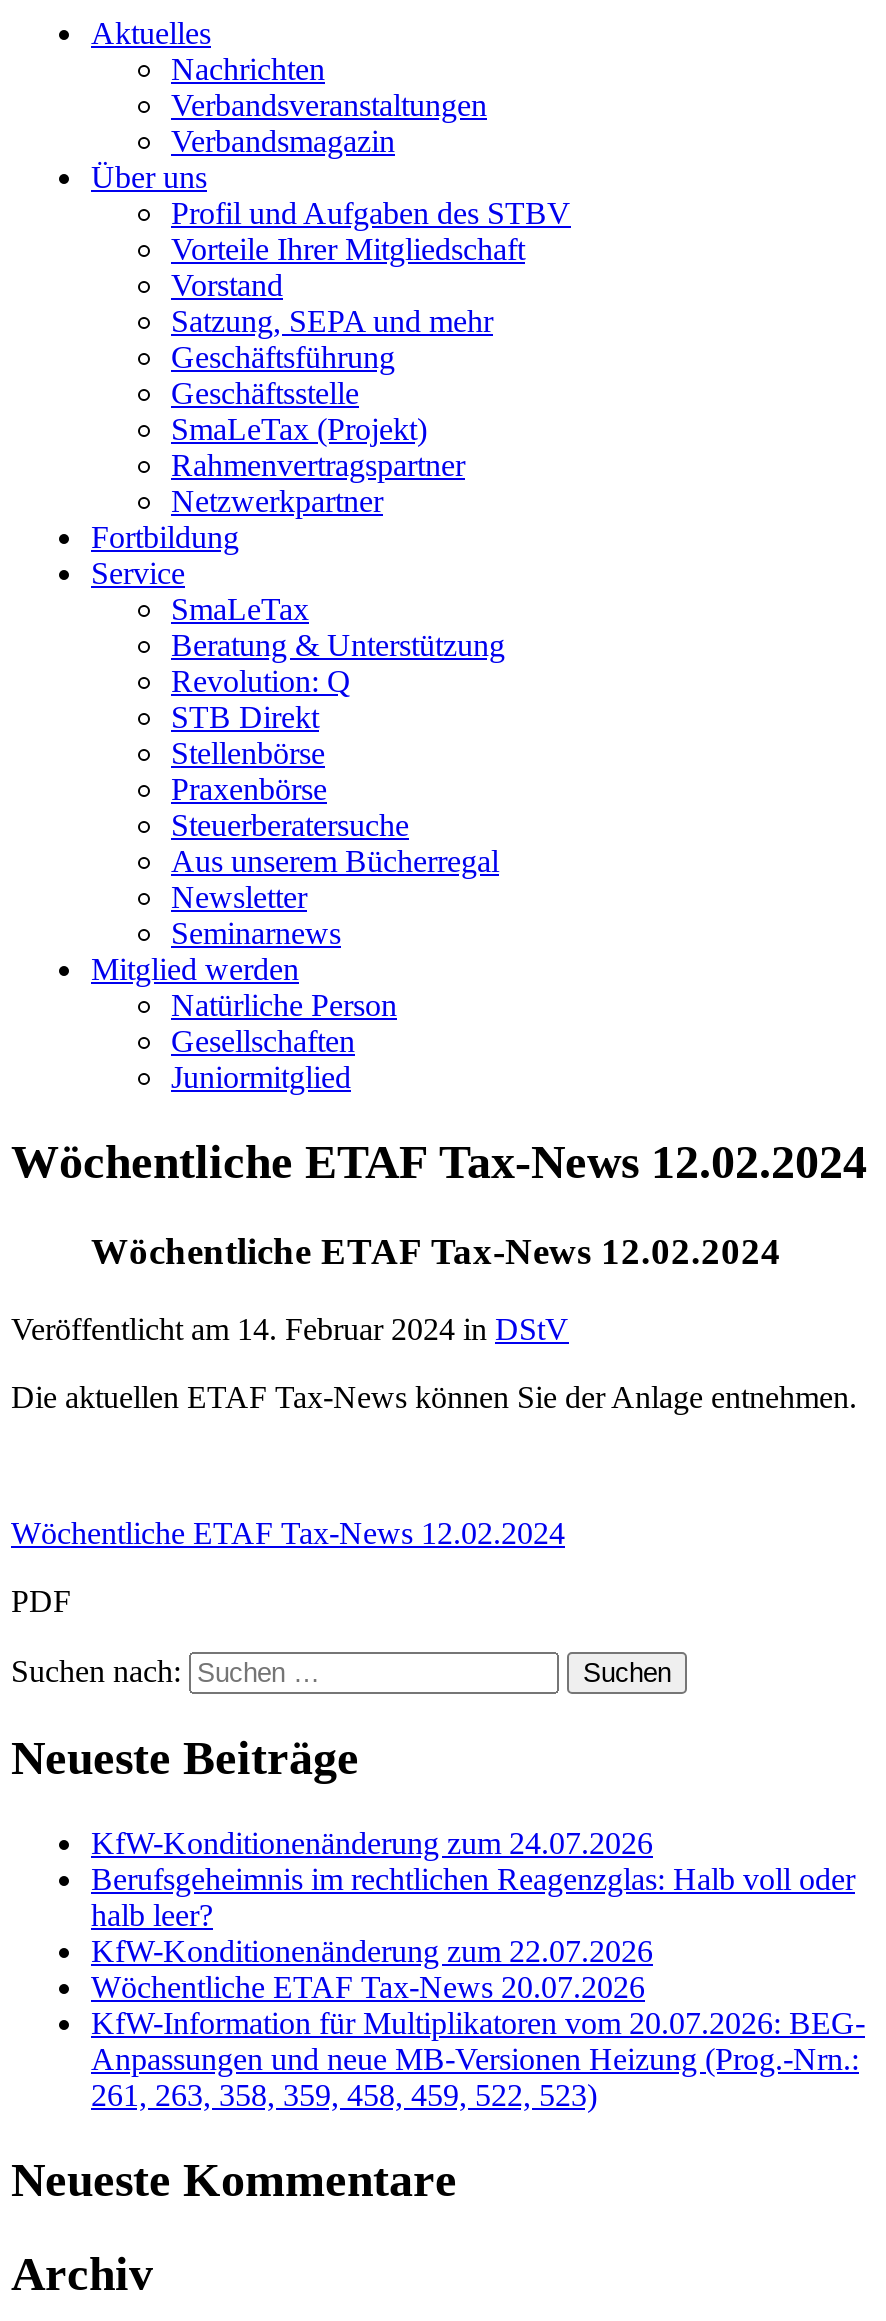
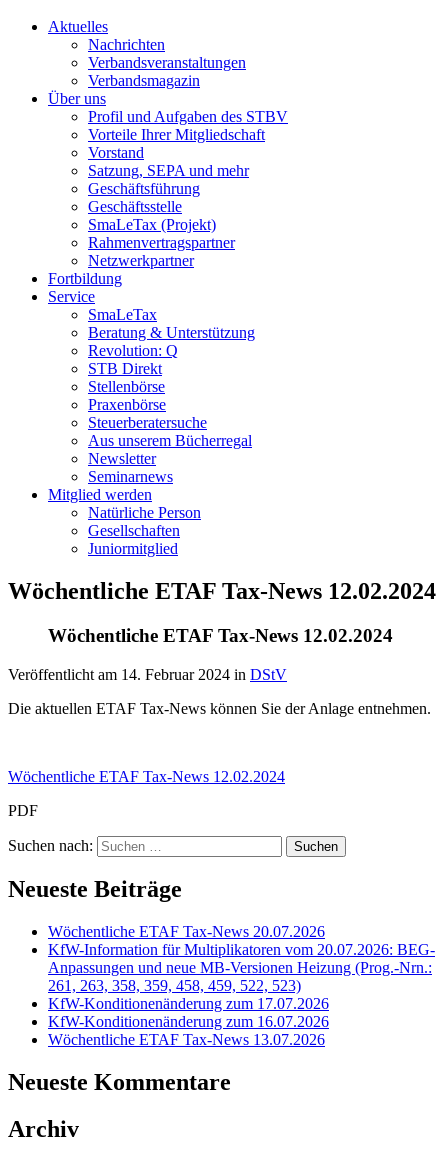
[91,1827,855,1969] KfW-Konditionenänderung zum 24.07.2026 | Berufsgeheimnis im rechtlichen Reagenzglas: Halb voll oder | halb leer? | KfW-Konditionenänderung zum 22.07.2026 -> none
moved [91,1971,865,2113] -> [48,923,435,994]: Wöchentliche ETAF Tax-News 20.07.2026 | KfW-Information für Multiplikatoren vom 20.07.2026: BEG- | Anpassungen und neue MB-Versionen Heizung (Prog.-Nrn.: | 261, 263, 358, 359, 458, 459, 522, 523)
none -> [48,995,329,1048] KfW-Konditionenänderung zum 17.07.2026 | KfW-Konditionenänderung zum 16.07.2026 | Wöchentliche ETAF Tax-News 13.07.2026

